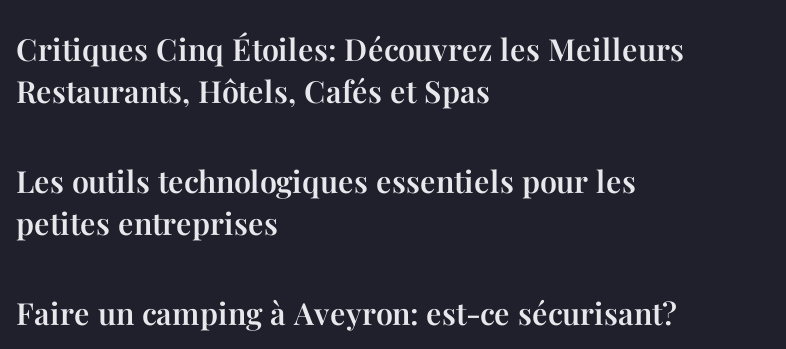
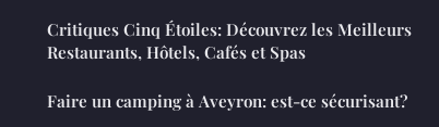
[16,162,636,244] Les outils technologiques essentiels pour les | petites entreprises -> none

